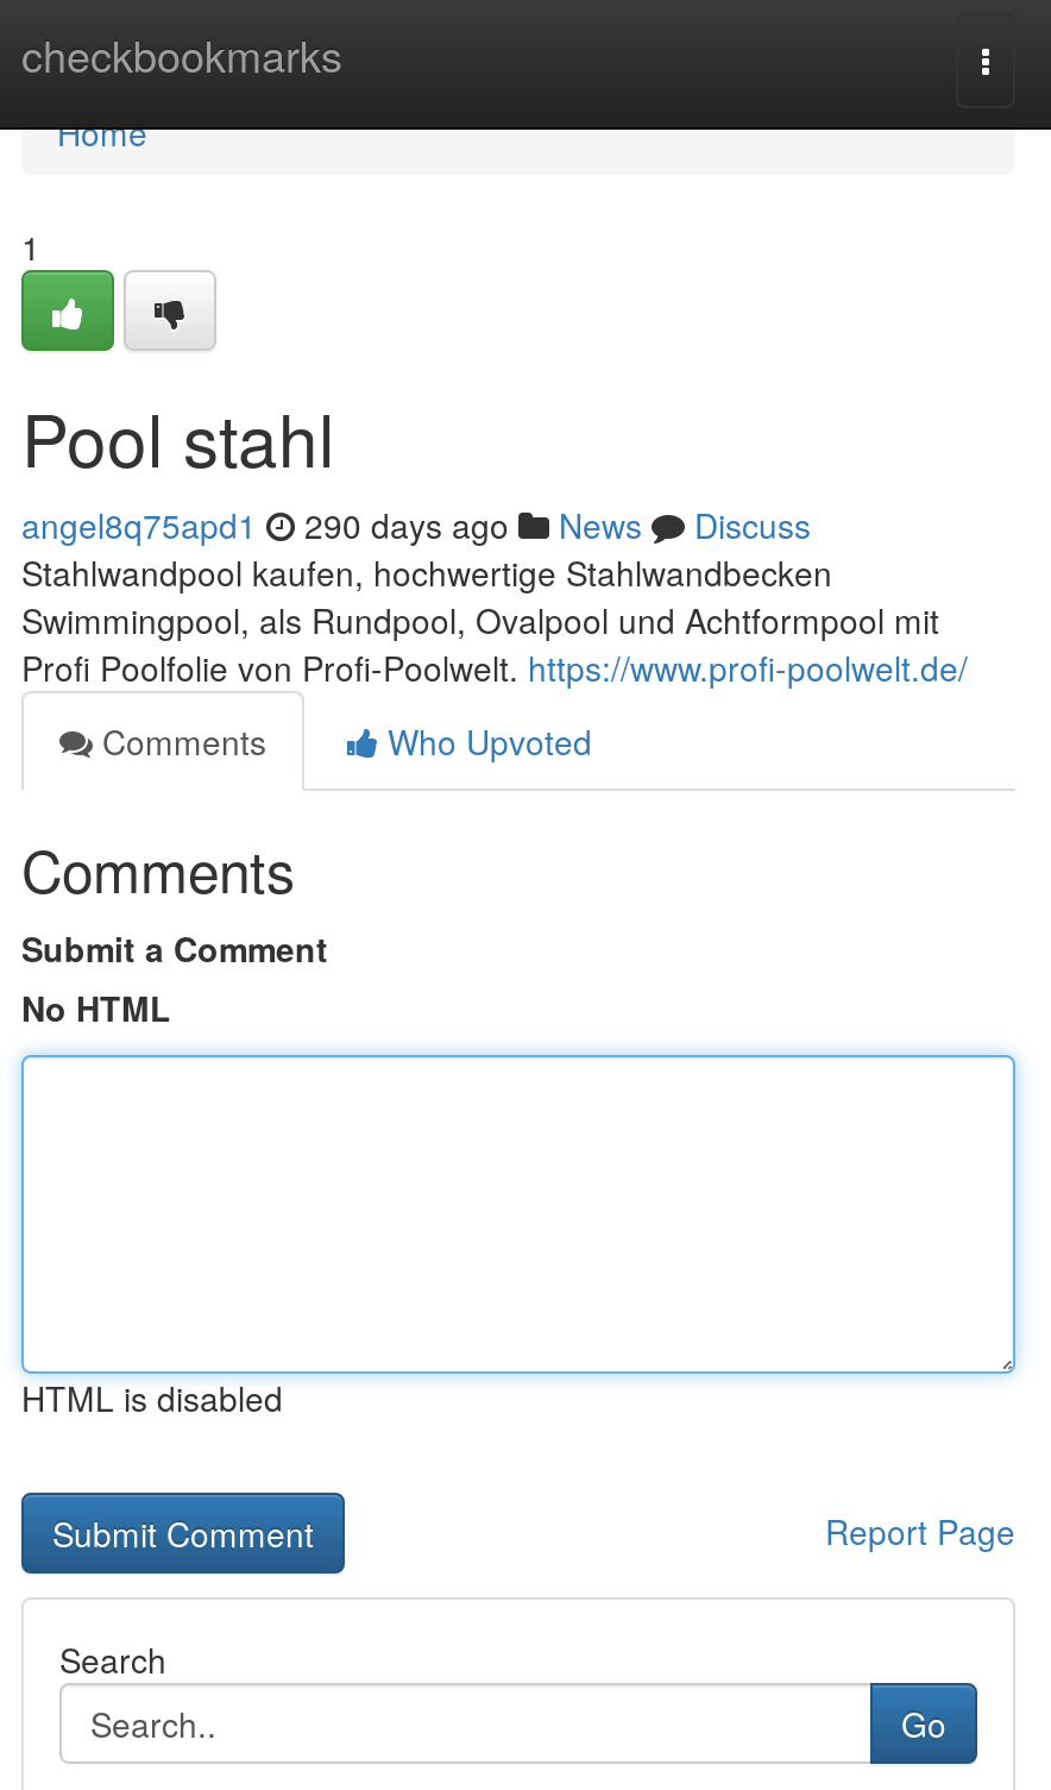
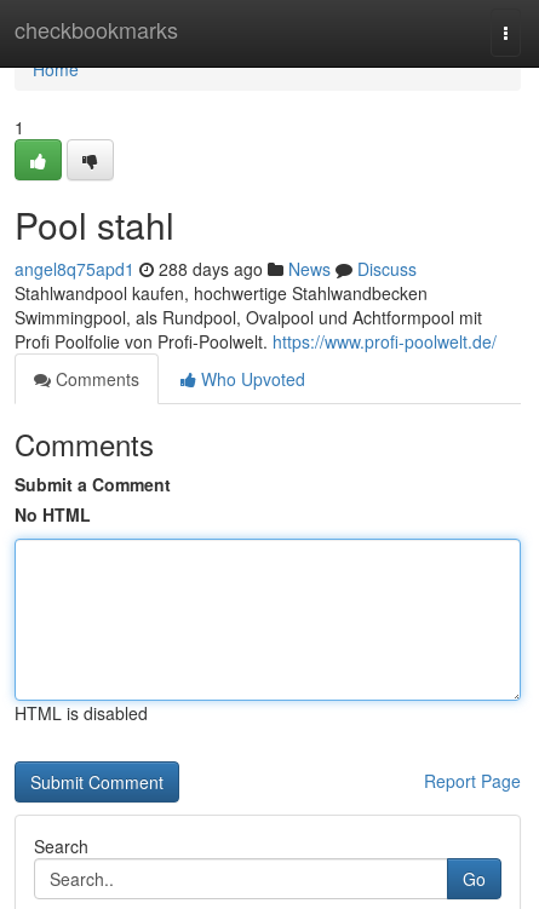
[21,501,811,548] angel8q75apd1 290 days ago News Discuss -> [15,257,417,281] angel8q75apd1 288 days ago News Discuss

